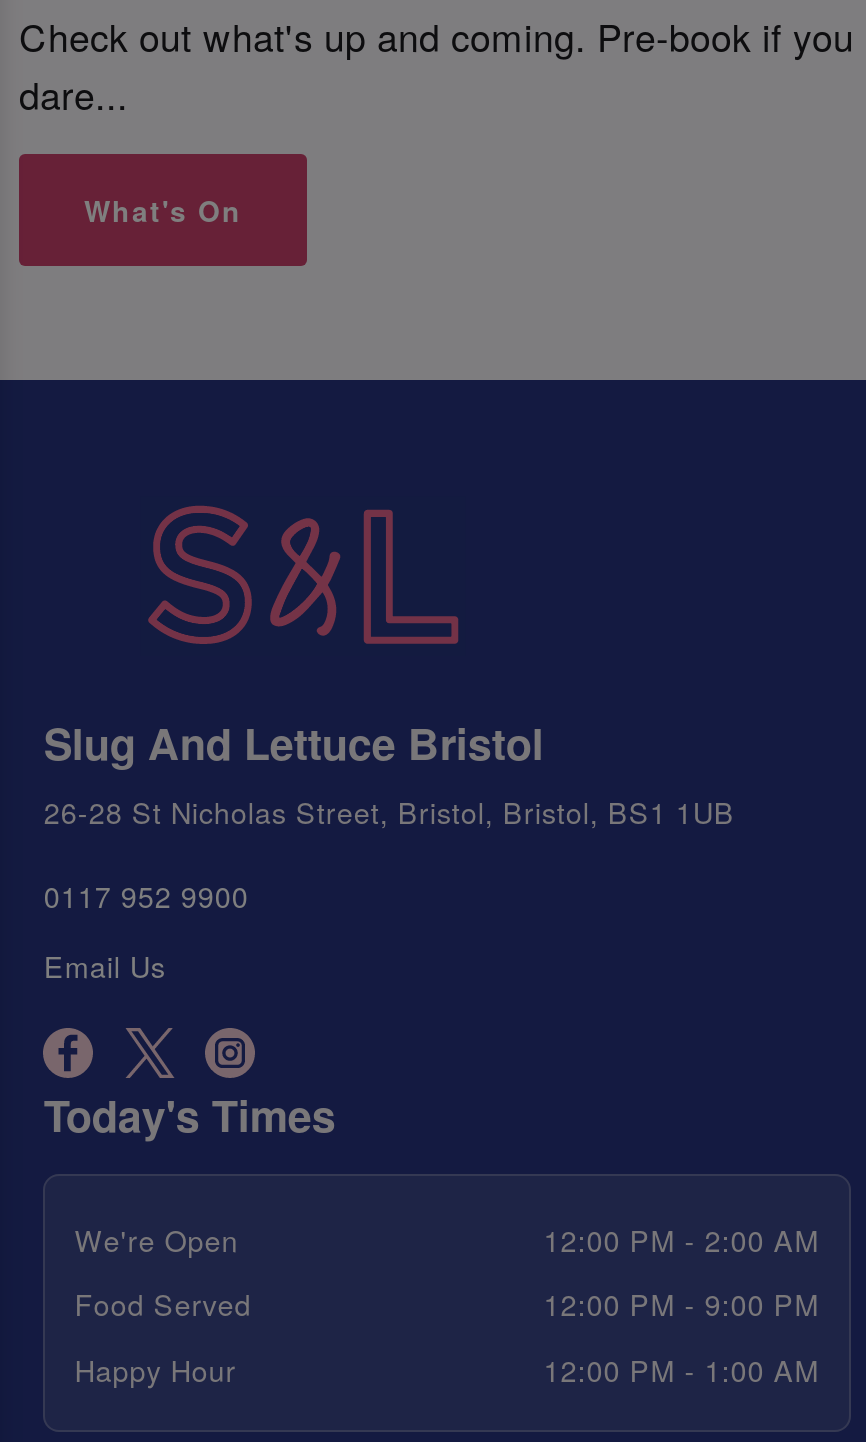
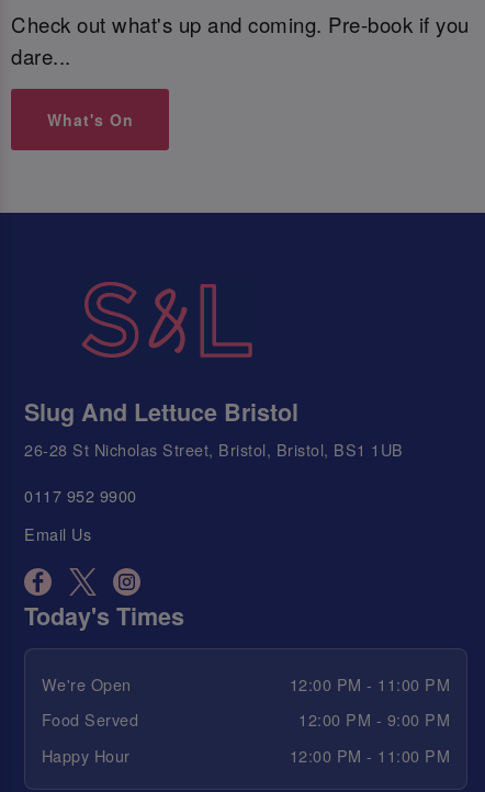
[543,1217,819,1259] 12:00 PM - 2:00 AM -> [289,672,450,695] 12:00 PM - 11:00 PM
[543,1347,819,1389] 12:00 PM - 1:00 AM -> [289,743,450,766] 12:00 PM - 11:00 PM

